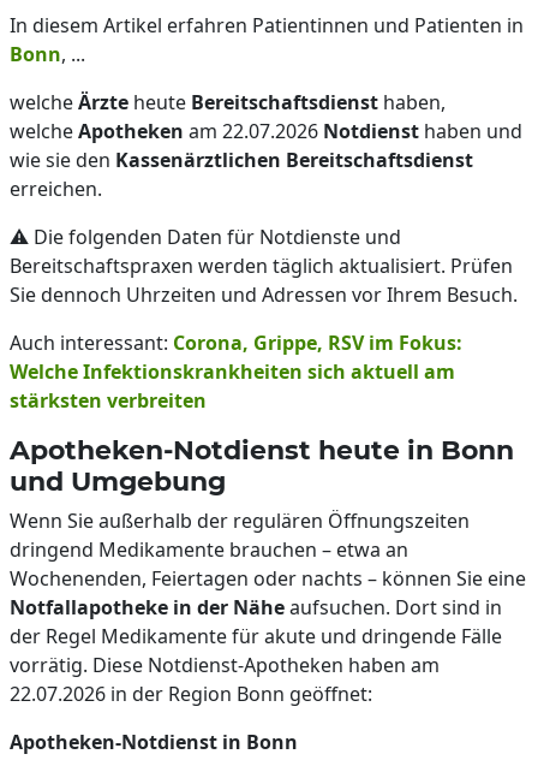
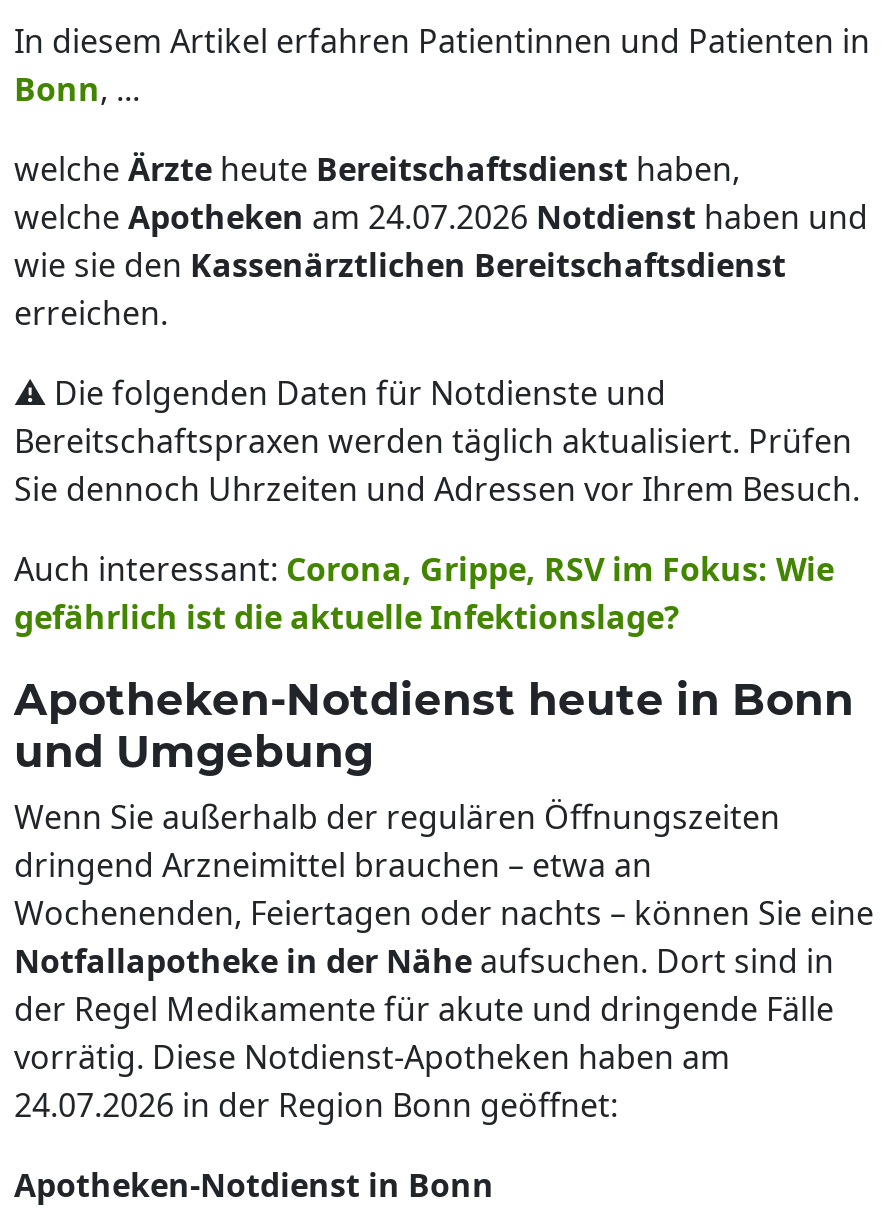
[10,118,522,144] welche Apotheken am 22.07.2026 Notdienst haben und -> [14,195,868,239] welche Apotheken am 24.07.2026 Notdienst haben und
[10,329,462,414] Auch interessant: Corona, Grippe, RSV im Fokus: | Welche Infektionskrankheiten sich aktuell am | stärksten verbreiten -> [14,547,834,639] Auch interessant: Corona, Grippe, RSV im Fokus: Wie | gefährlich ist die aktuelle Infektionslage?
[10,536,408,563] dringend Medikamente brauchen – etwa an -> [14,843,652,887] dringend Arzneimittel brauchen – etwa an
[10,681,372,707] 22.07.2026 in der Region Bonn geöffnet: -> [14,1083,618,1127] 24.07.2026 in der Region Bonn geöffnet:

